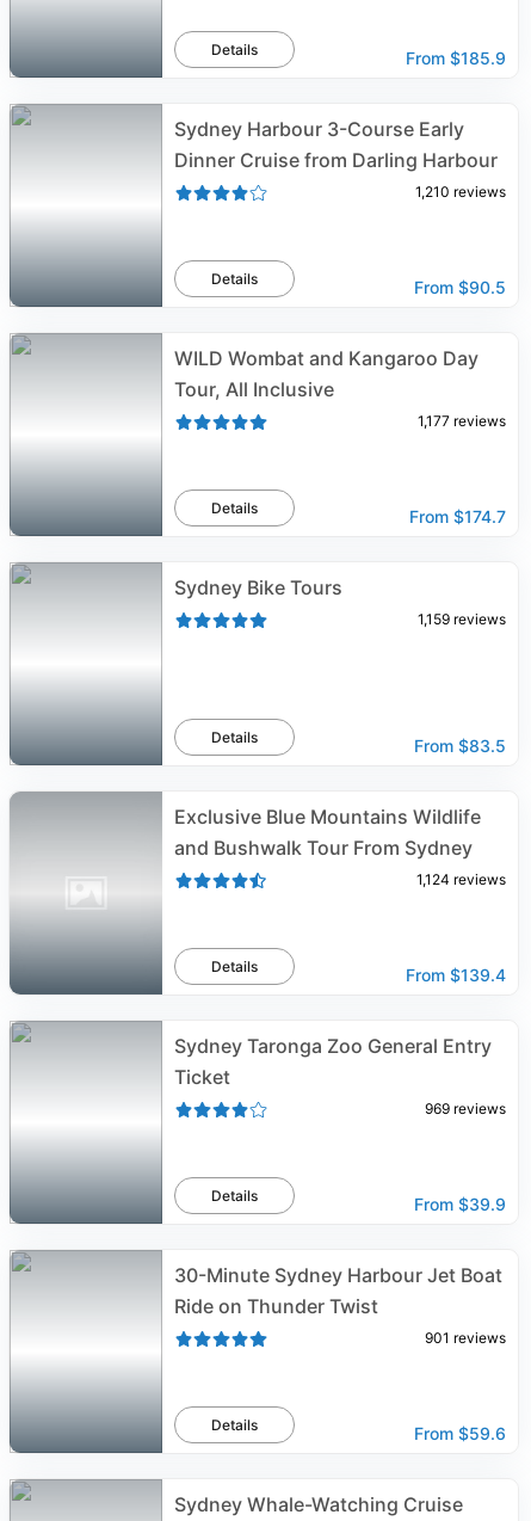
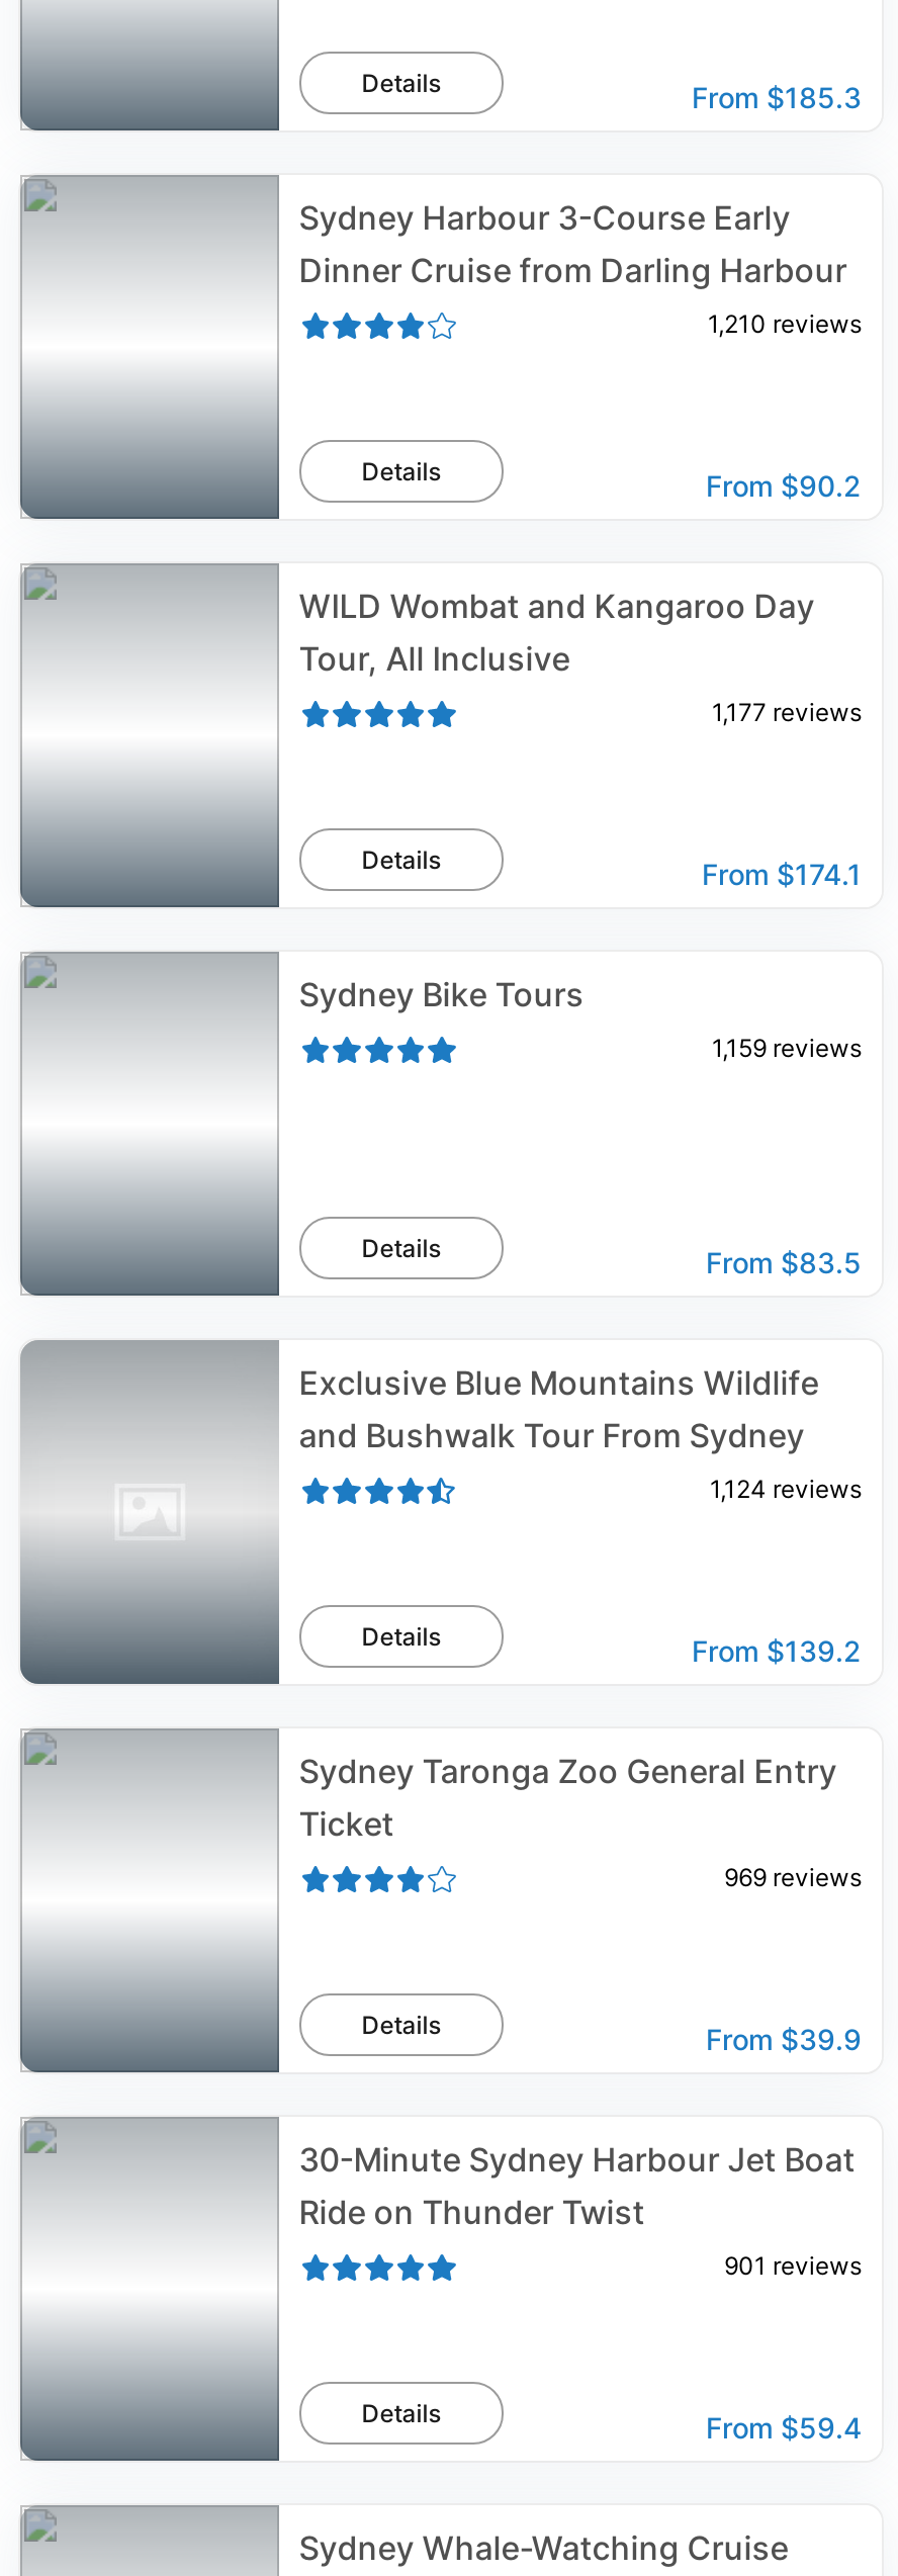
[406,48,506,68] From $185.9 -> [692,80,862,114] From $185.3
[414,277,506,297] From $90.5 -> [706,468,862,503] From $90.2
[409,506,506,526] From $174.7 -> [702,857,862,891] From $174.1
[406,965,506,985] From $139.4 -> [692,1633,862,1668] From $139.2
[414,1423,506,1443] From $59.6 -> [706,2410,862,2445] From $59.4

